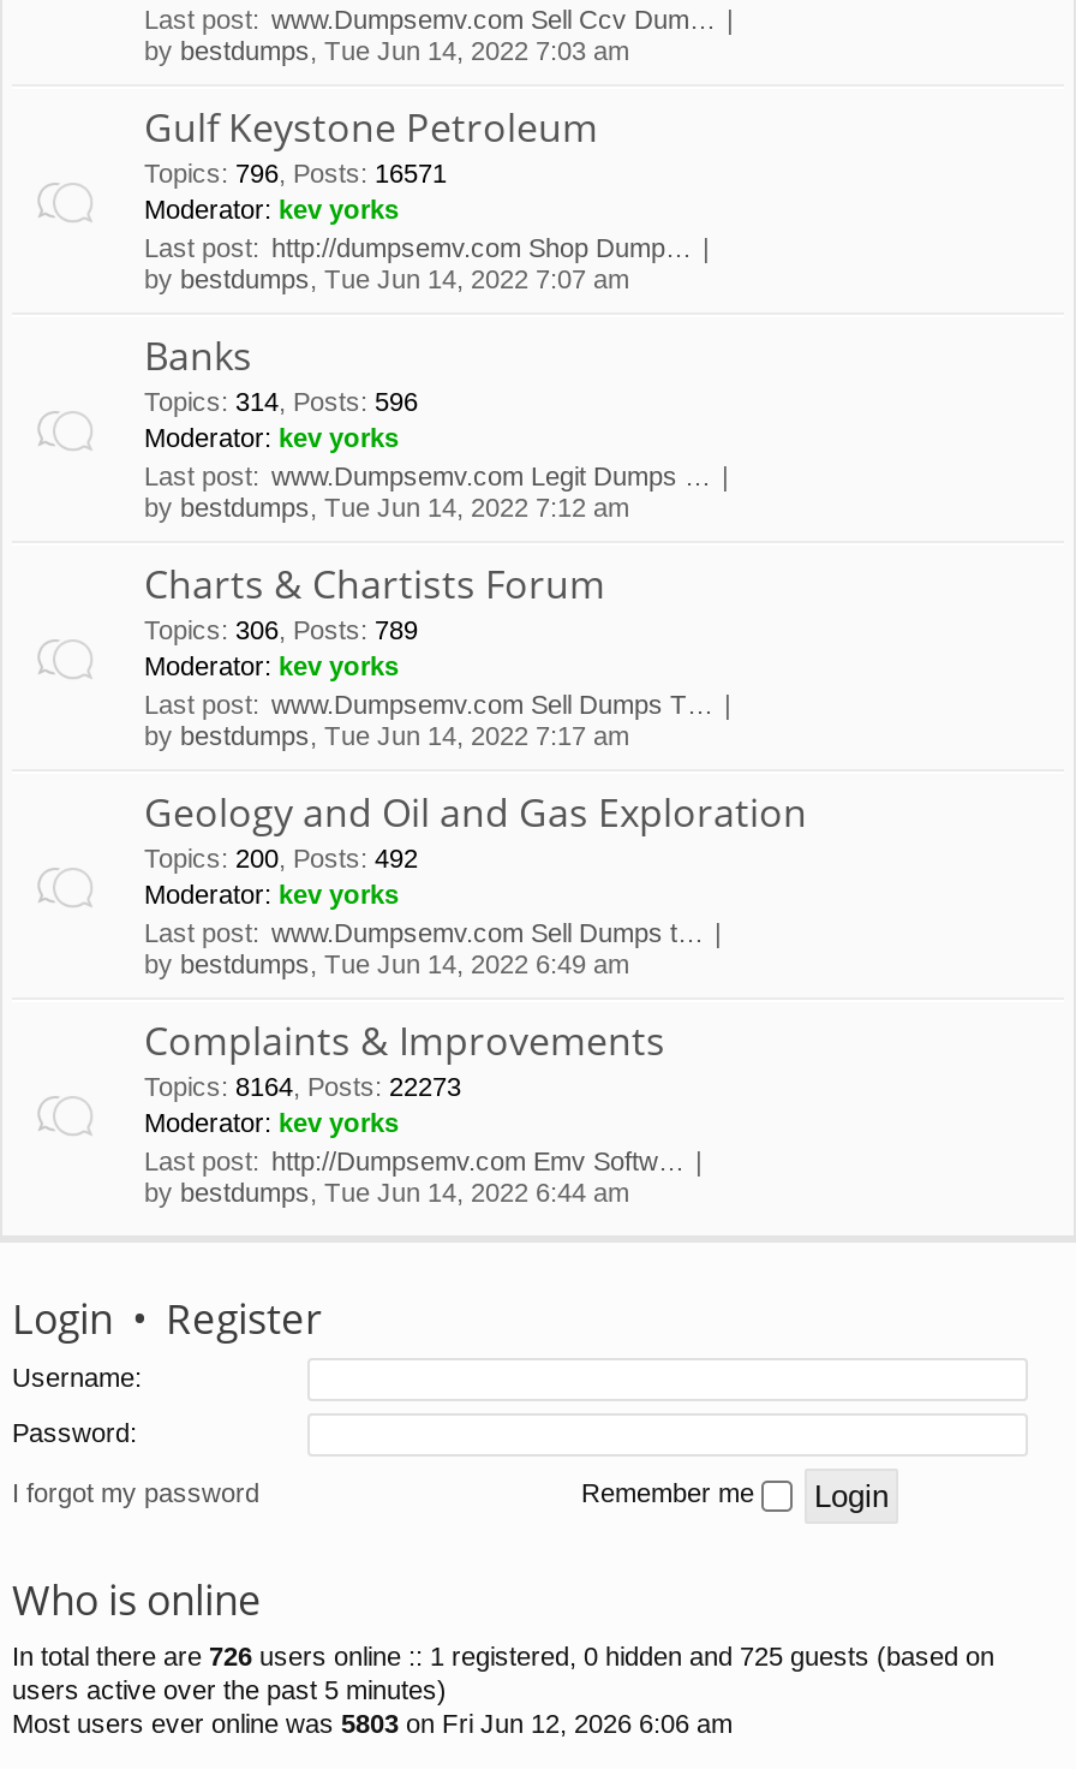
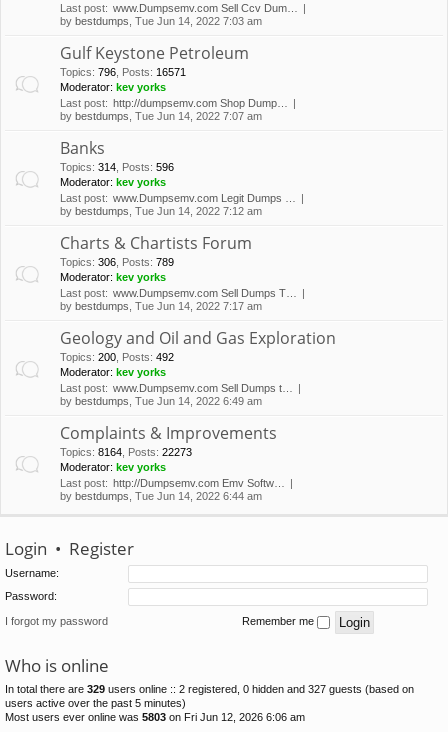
[12,1643,994,1671] In total there are 726 users online :: 1 registered, 0 hidden and 725 guests (based on -> [5,683,414,695] In total there are 329 users online :: 2 registered, 0 hidden and 327 guests (based on

